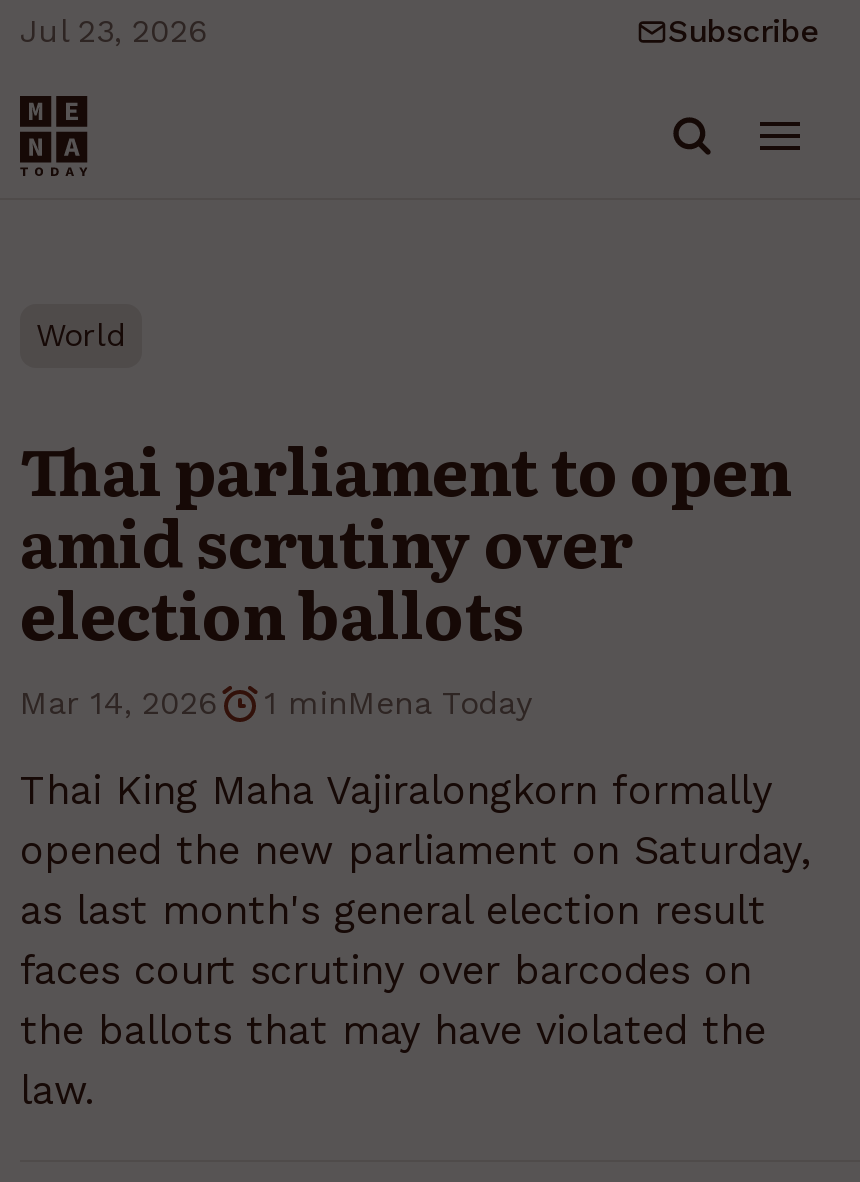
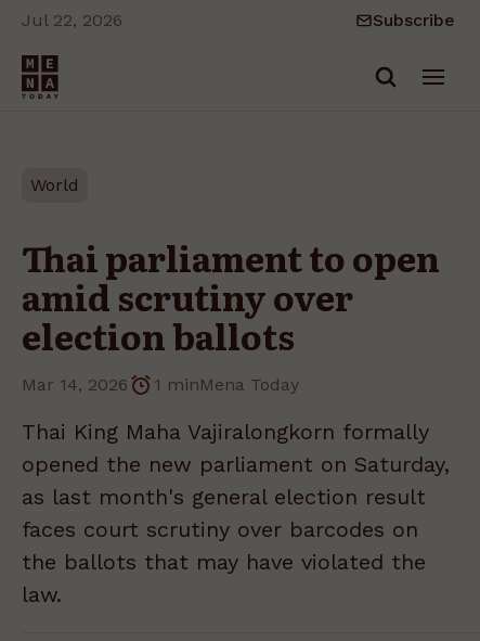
[20,12,206,50] Jul 23, 2026 -> [22,10,122,30] Jul 22, 2026

